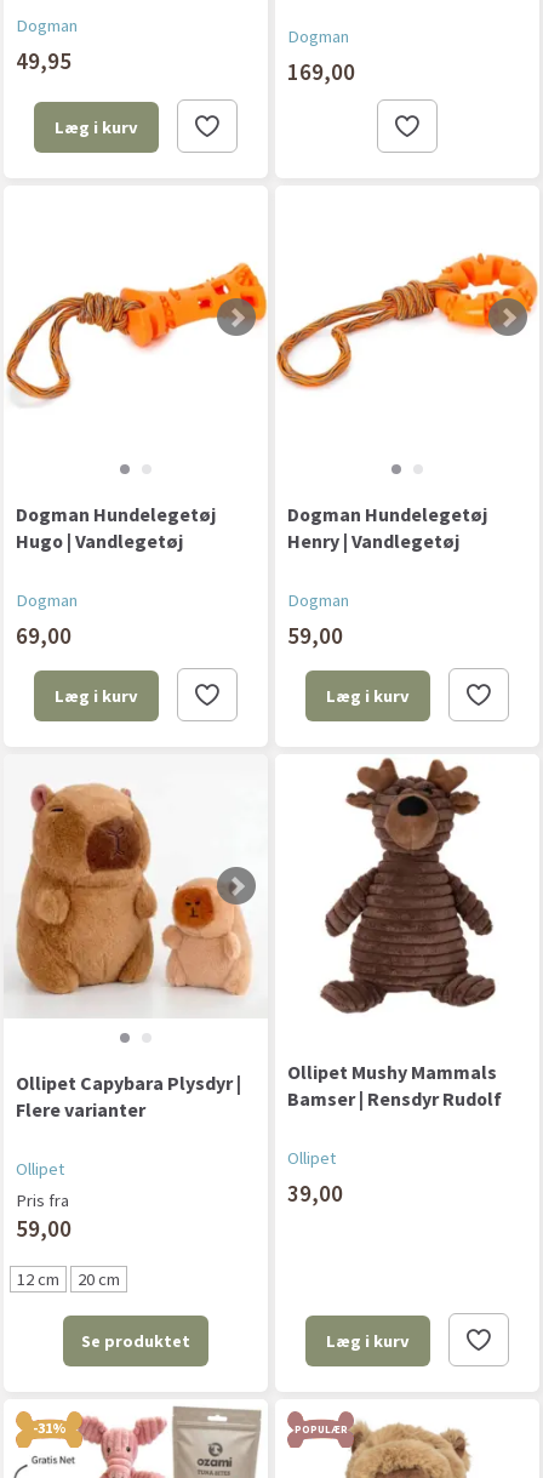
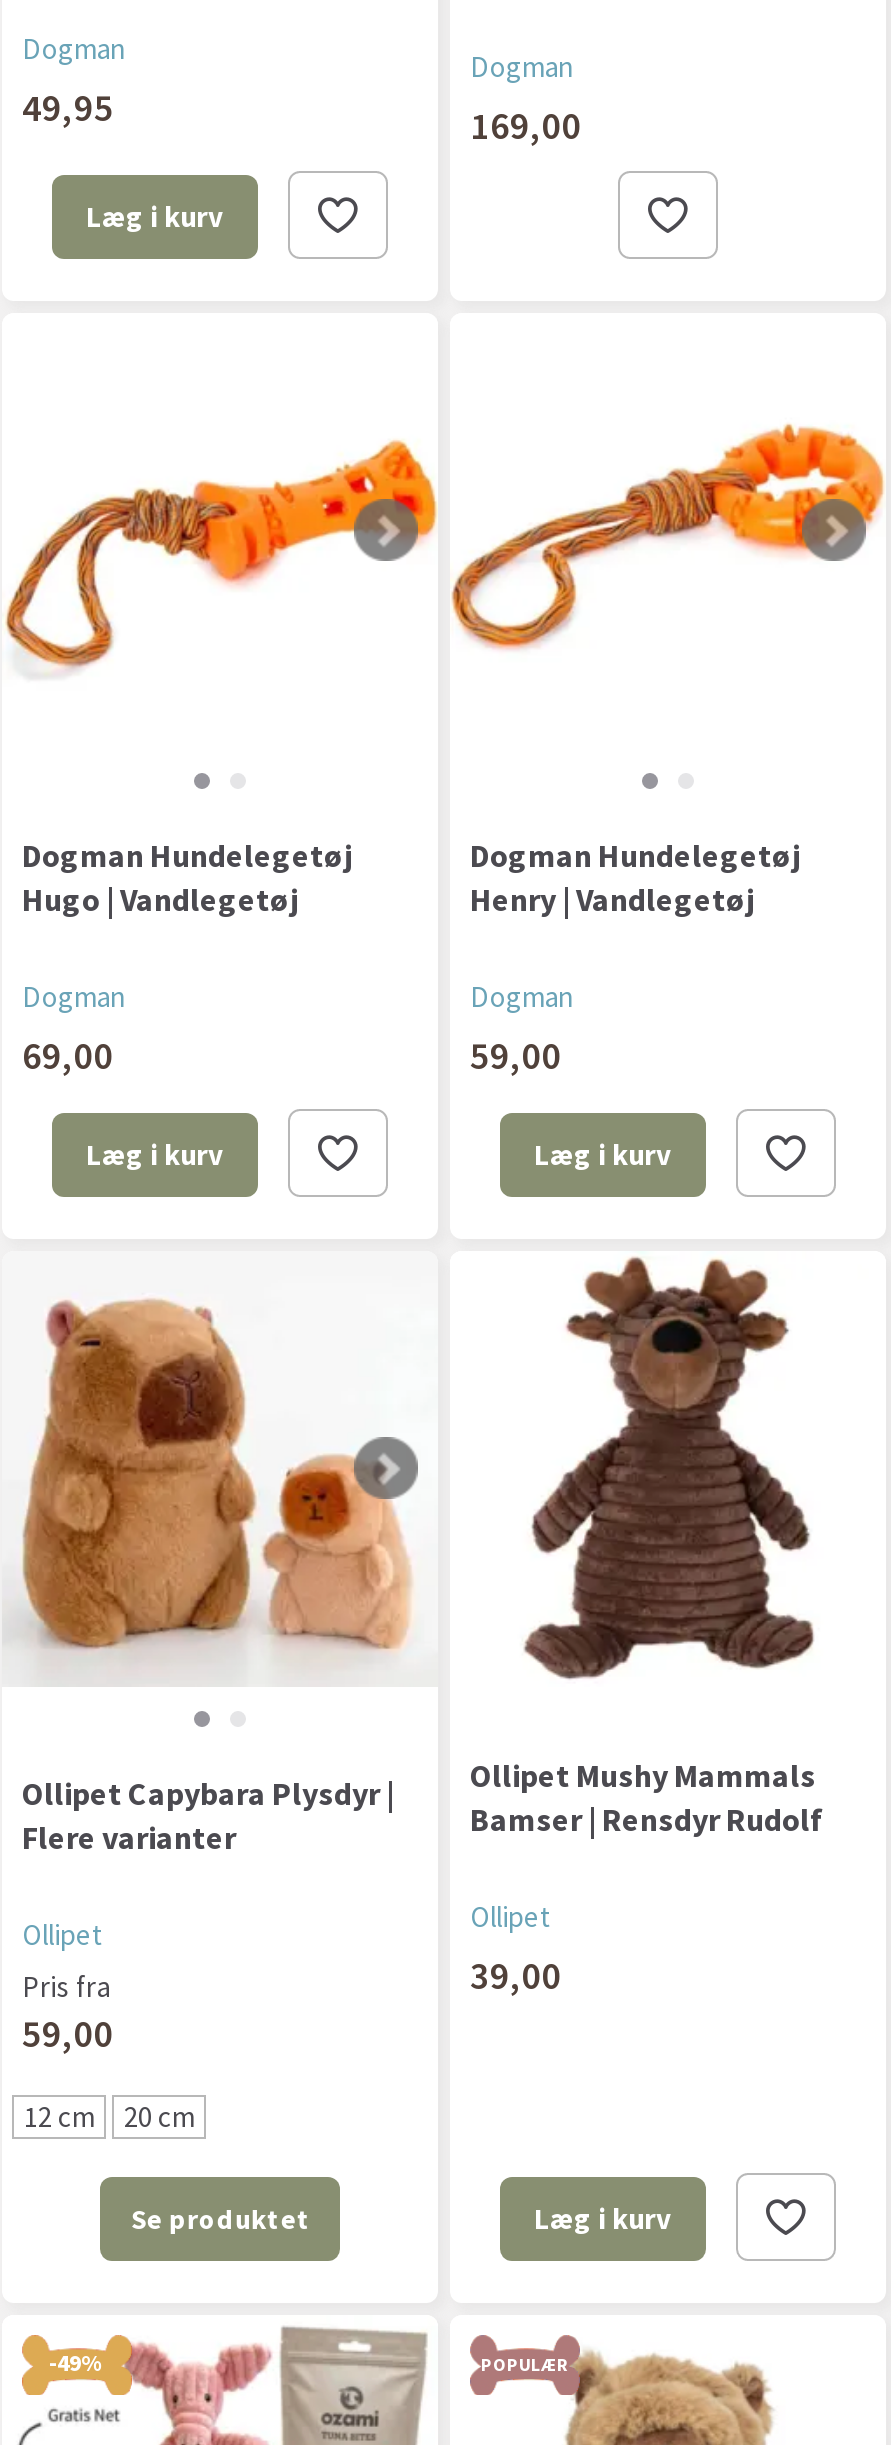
[32,1419,66,1437] -31% -> [49,2348,105,2378] -49%

